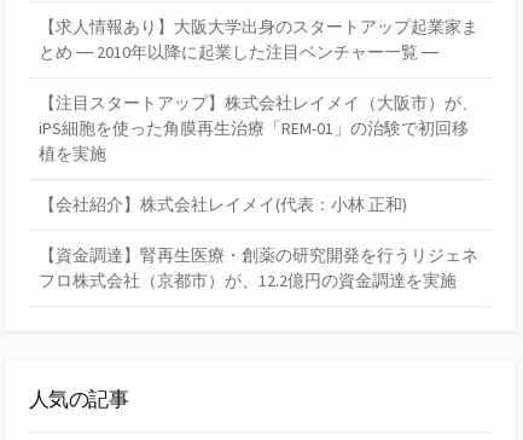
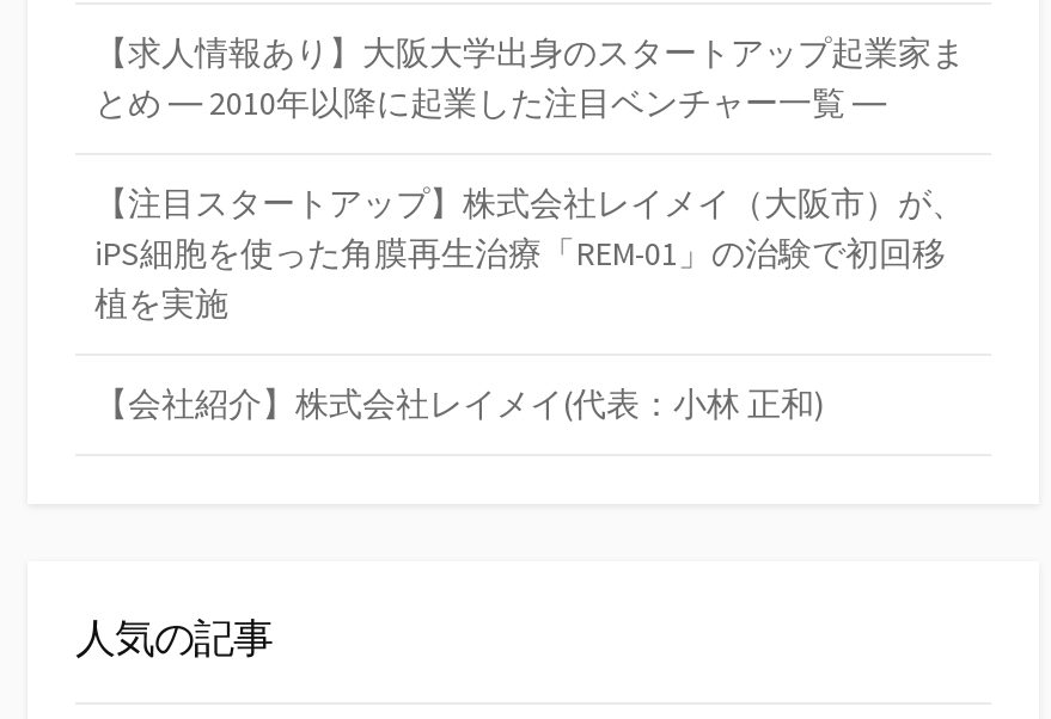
[39,245,478,292] 【資金調達】腎再生医療・創薬の研究開発を行うリジェネ | フロ株式会社（京都市）が、12.2億円の資金調達を実施 -> none

